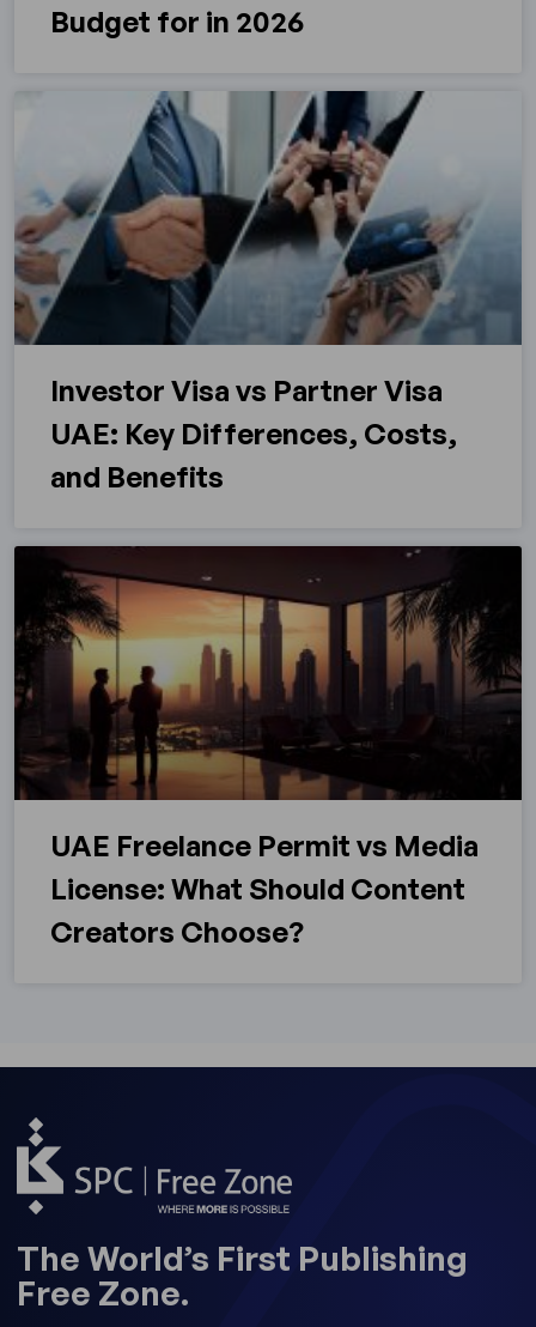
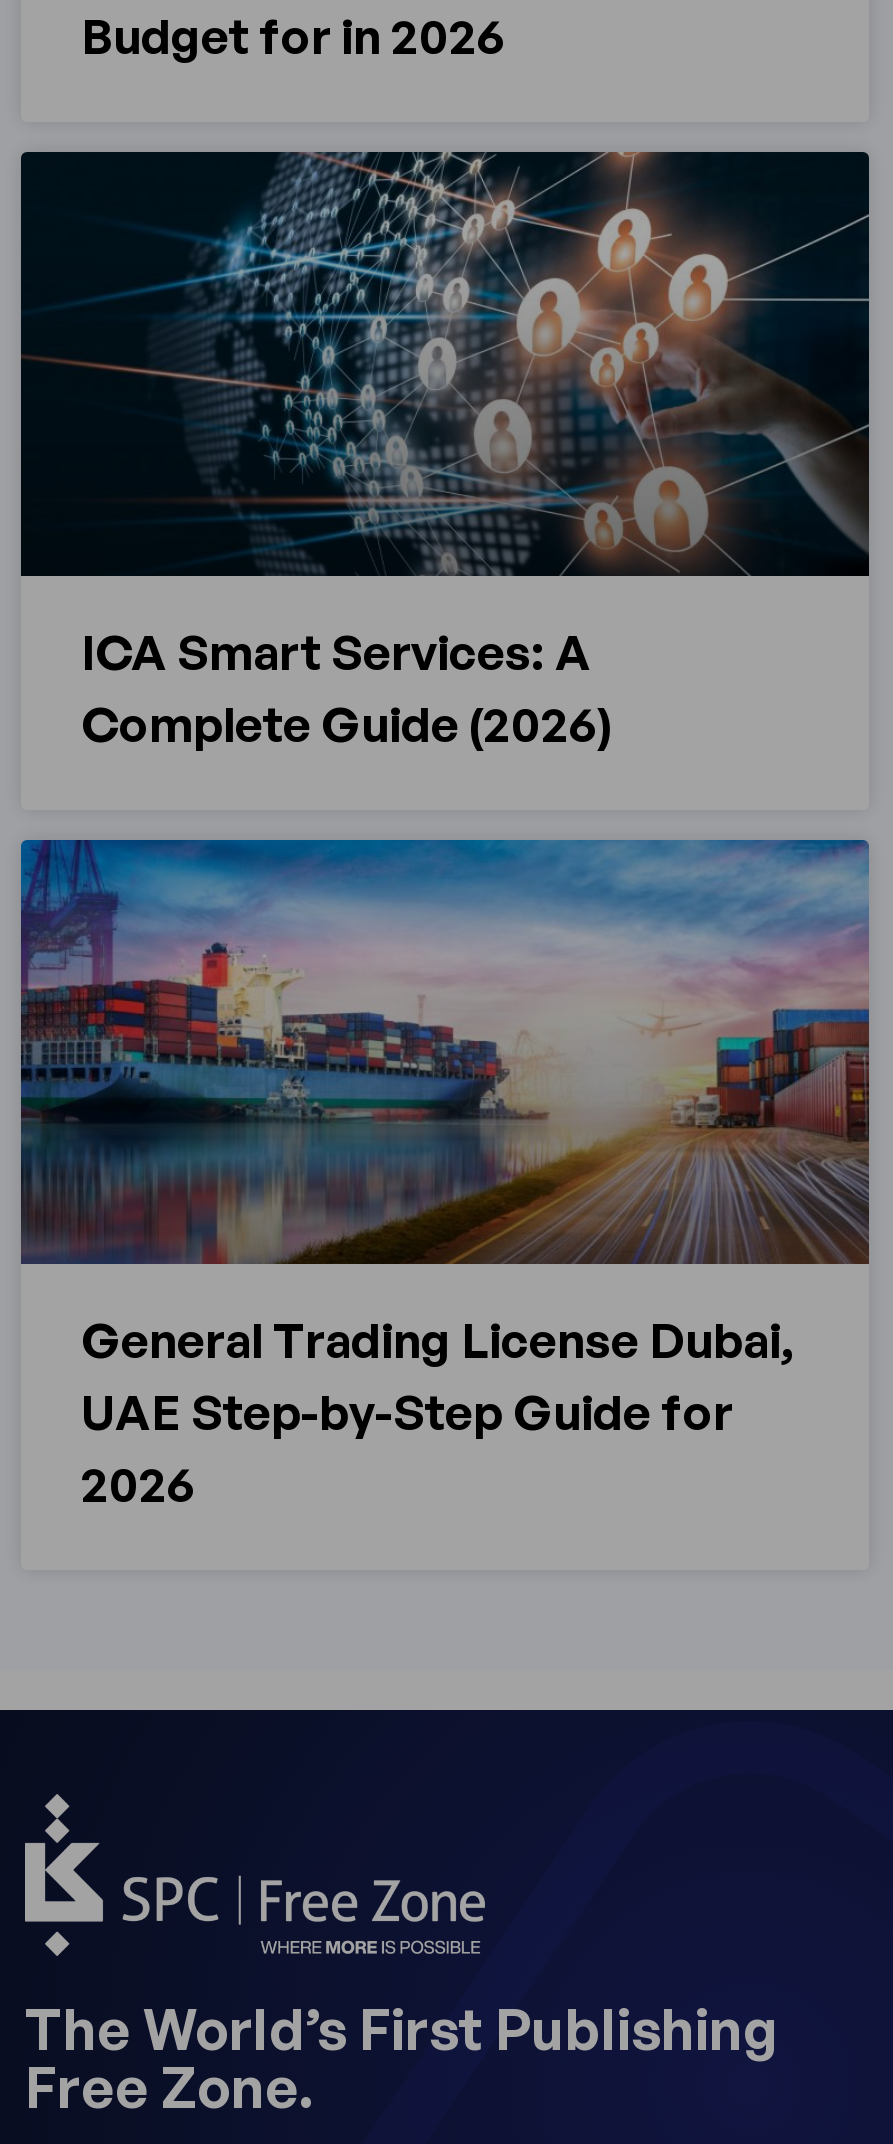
[13,91,522,495] [image] | Investor Visa vs Partner Visa | UAE: Key Differences, Costs, | and Benefits -> [19,150,871,755] [image] | ICA Smart Services: A | Complete Guide (2026)
[13,545,523,950] [image] | UAE Freelance Permit vs Media | License: What Should Content | Creators Choose? -> [19,838,871,1515] [image] | General Trading License Dubai, | UAE Step-by-Step Guide for | 2026

